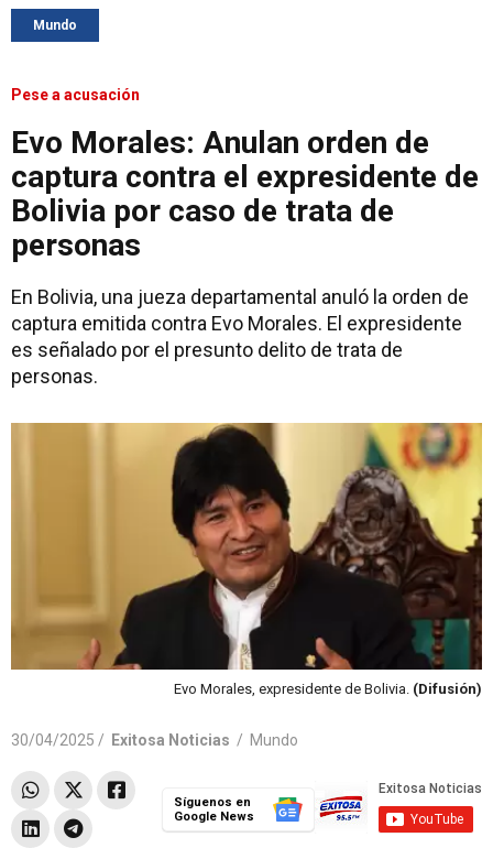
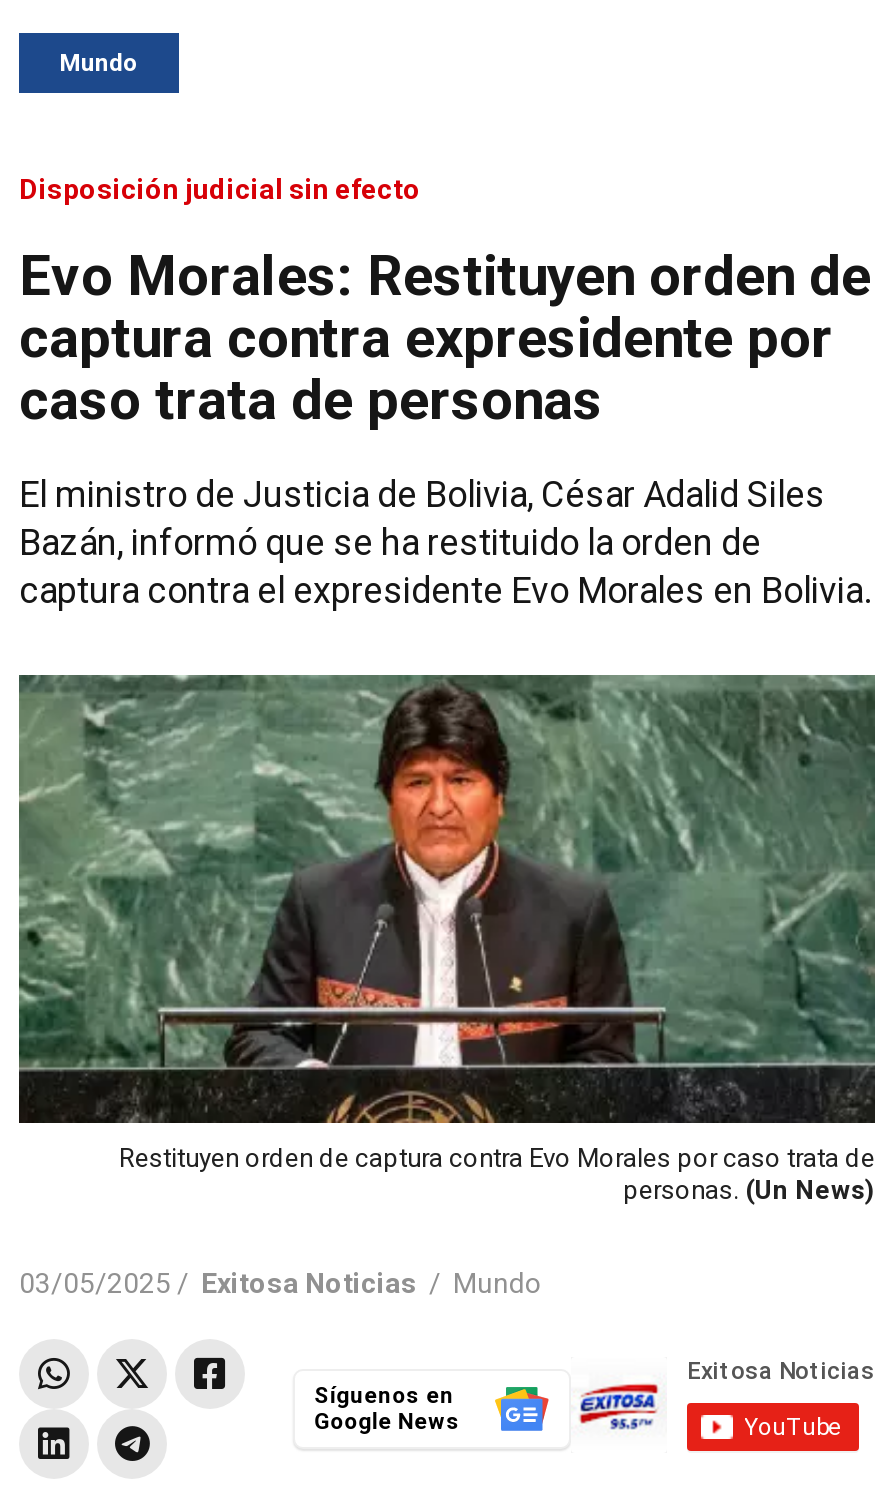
[11,86,140,104] Pese a acusación -> [19,173,421,205] Disposición judicial sin efecto
[11,124,479,263] Evo Morales: Anulan orden de | captura contra el expresidente de | Bolivia por caso de trata de | personas -> [19,243,871,433] Evo Morales: Restituyen orden de | captura contra expresidente por | caso trata de personas
[11,285,469,388] En Bolivia, una jueza departamental anuló la orden de | captura emitida contra Evo Morales. El expresidente | es señalado por el presunto delito de trata de | personas. -> [19,473,871,611] El ministro de Justicia de Bolivia, César Adalid Siles | Bazán, informó que se ha restituido la orden de | captura contra el expresidente Evo Morales en Bolivia.
[10,405,483,697] [image] | Evo Morales, expresidente de Bolivia. (Difusión) -> [17,673,877,1204] [image] | Restituyen orden de captura contra Evo Morales por caso trata de | personas. (Un News)
[11,731,298,748] 30/04/2025 / Exitosa Noticias / Mundo -> [19,1266,541,1298] 03/05/2025 / Exitosa Noticias / Mundo

